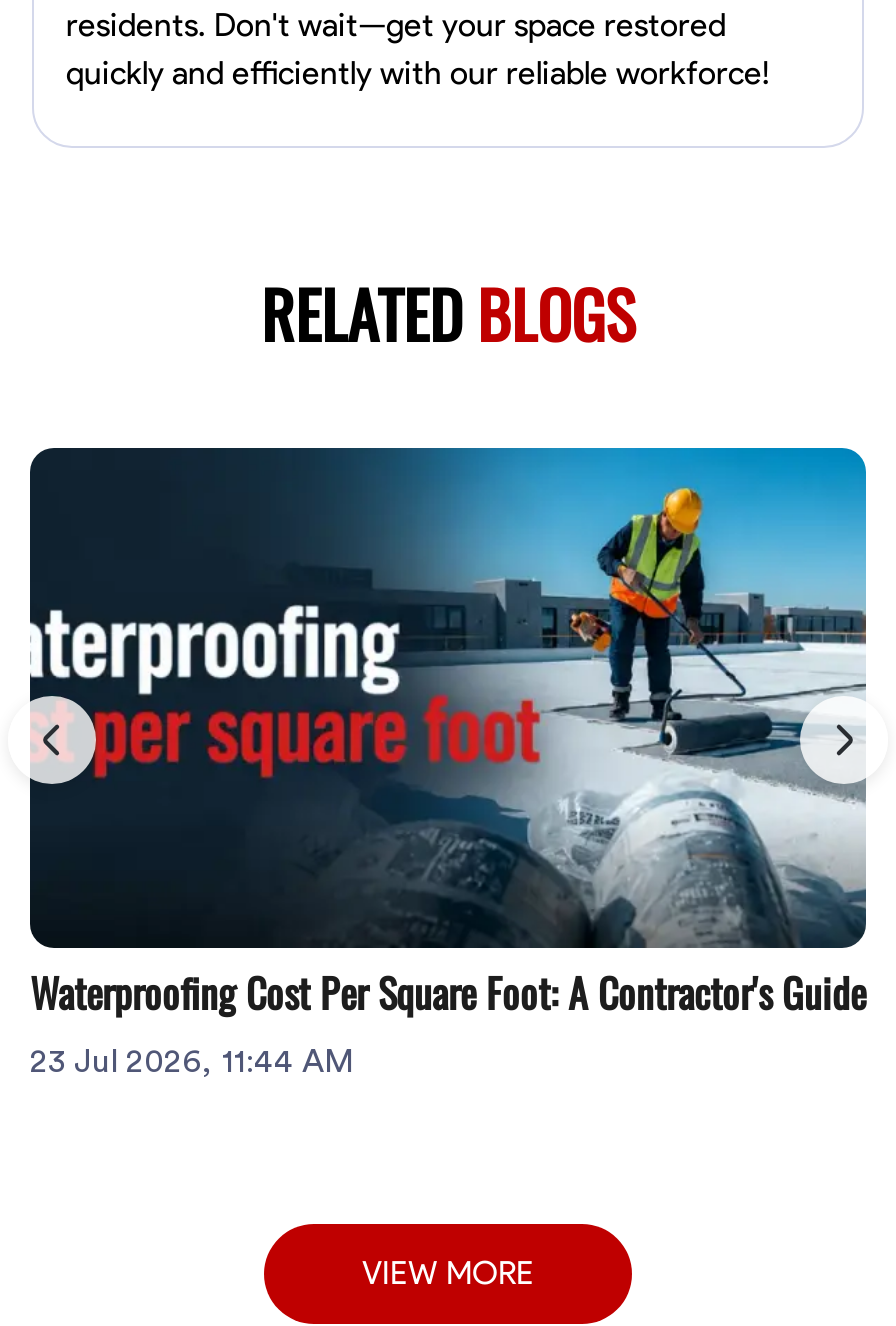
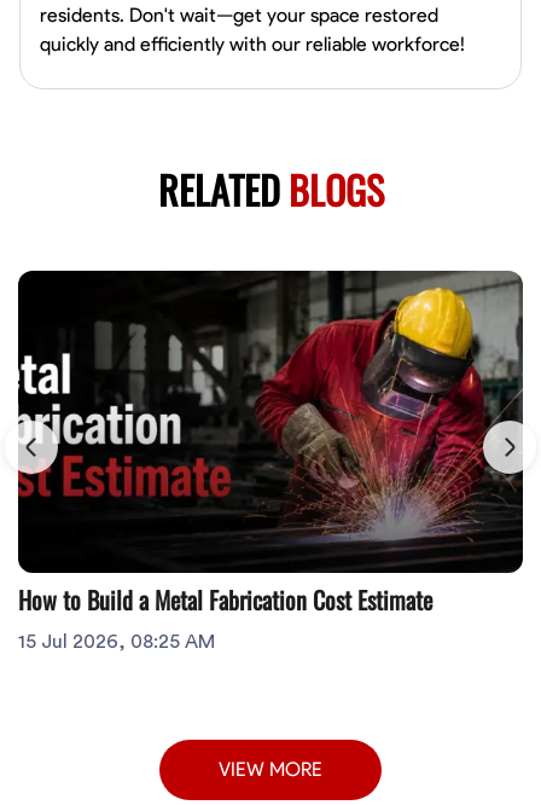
[28,446,868,1078] [image] | Waterproofing Cost Per Square Foot: A Contractor's Guide | 23 Jul 2026, 11:44 AM -> [17,270,524,651] [image] | How to Build a Metal Fabrication Cost Estimate | 15 Jul 2026, 08:25 AM

